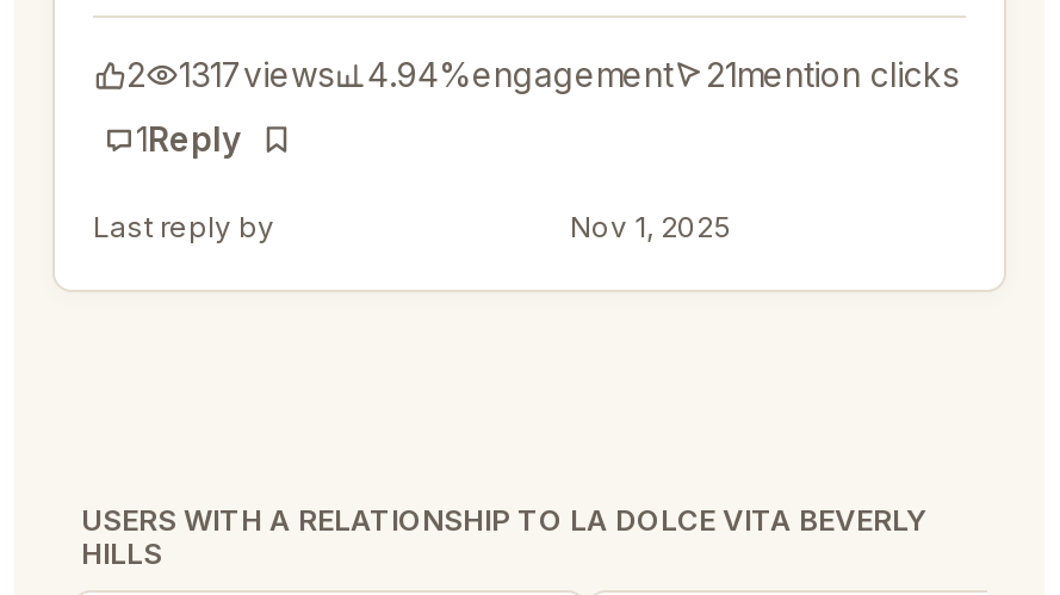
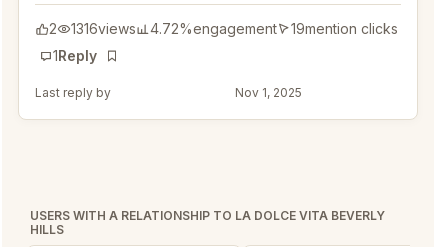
[179,54,334,94] 1317views -> [71,20,136,37] 1316views
[367,54,672,94] 4.94%engagement -> [150,20,277,37] 4.72%engagement
[706,54,959,94] 21mention clicks -> [291,20,398,37] 19mention clicks

